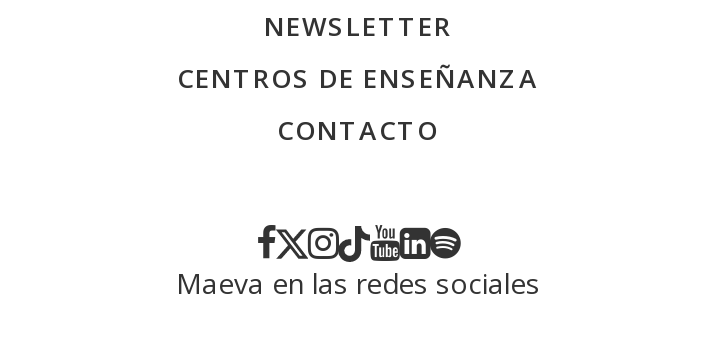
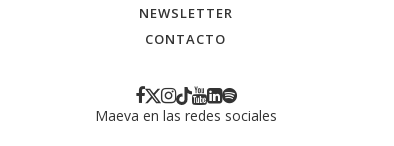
[177,61,539,97] CENTROS DE ENSEÑANZA -> none

